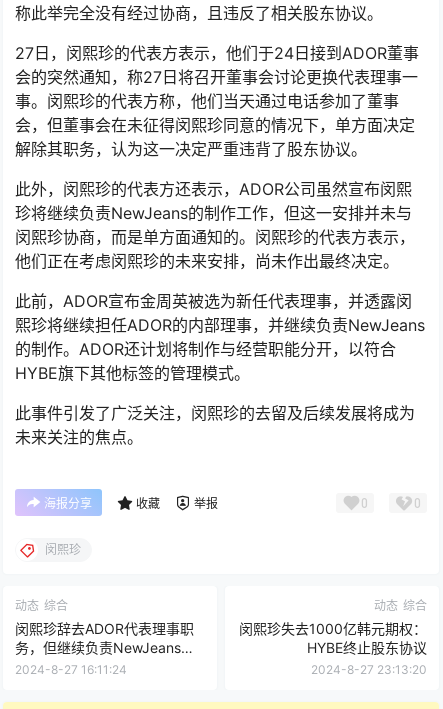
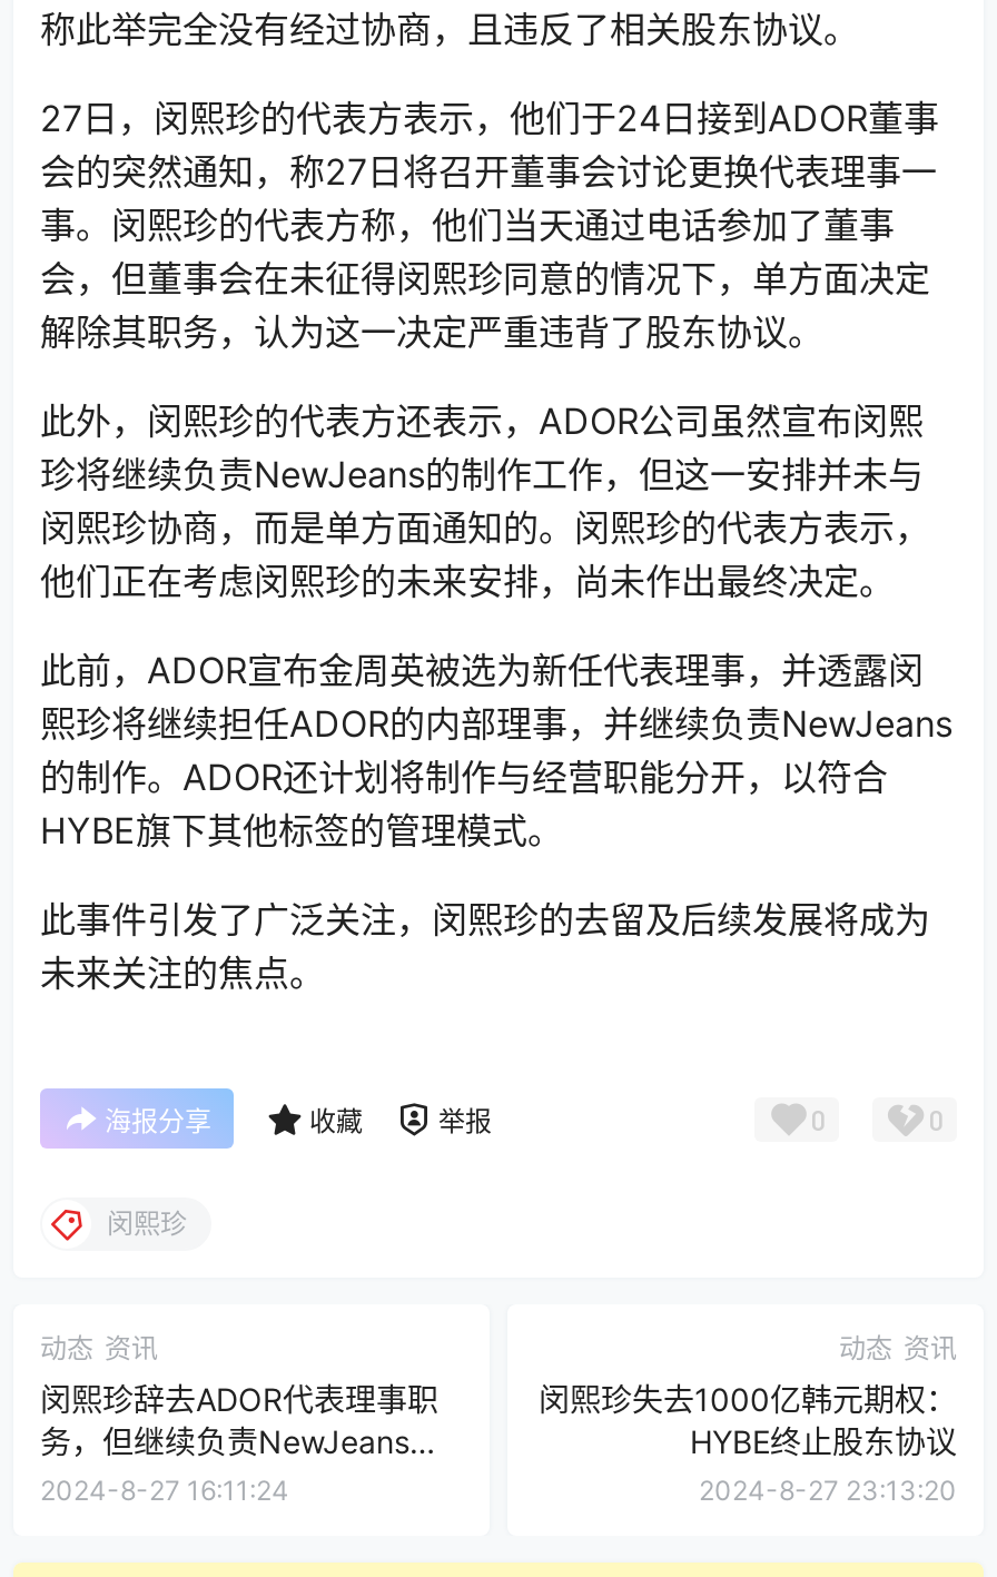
[15,598,68,613] 动态 综合 -> [40,1331,158,1364] 动态 资讯
[374,598,427,613] 动态 综合 -> [839,1331,957,1364] 动态 资讯

